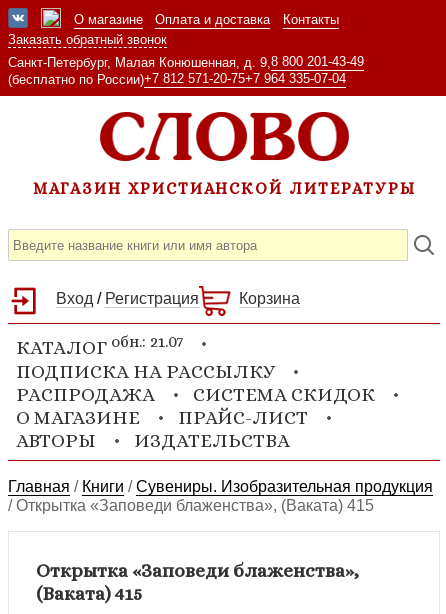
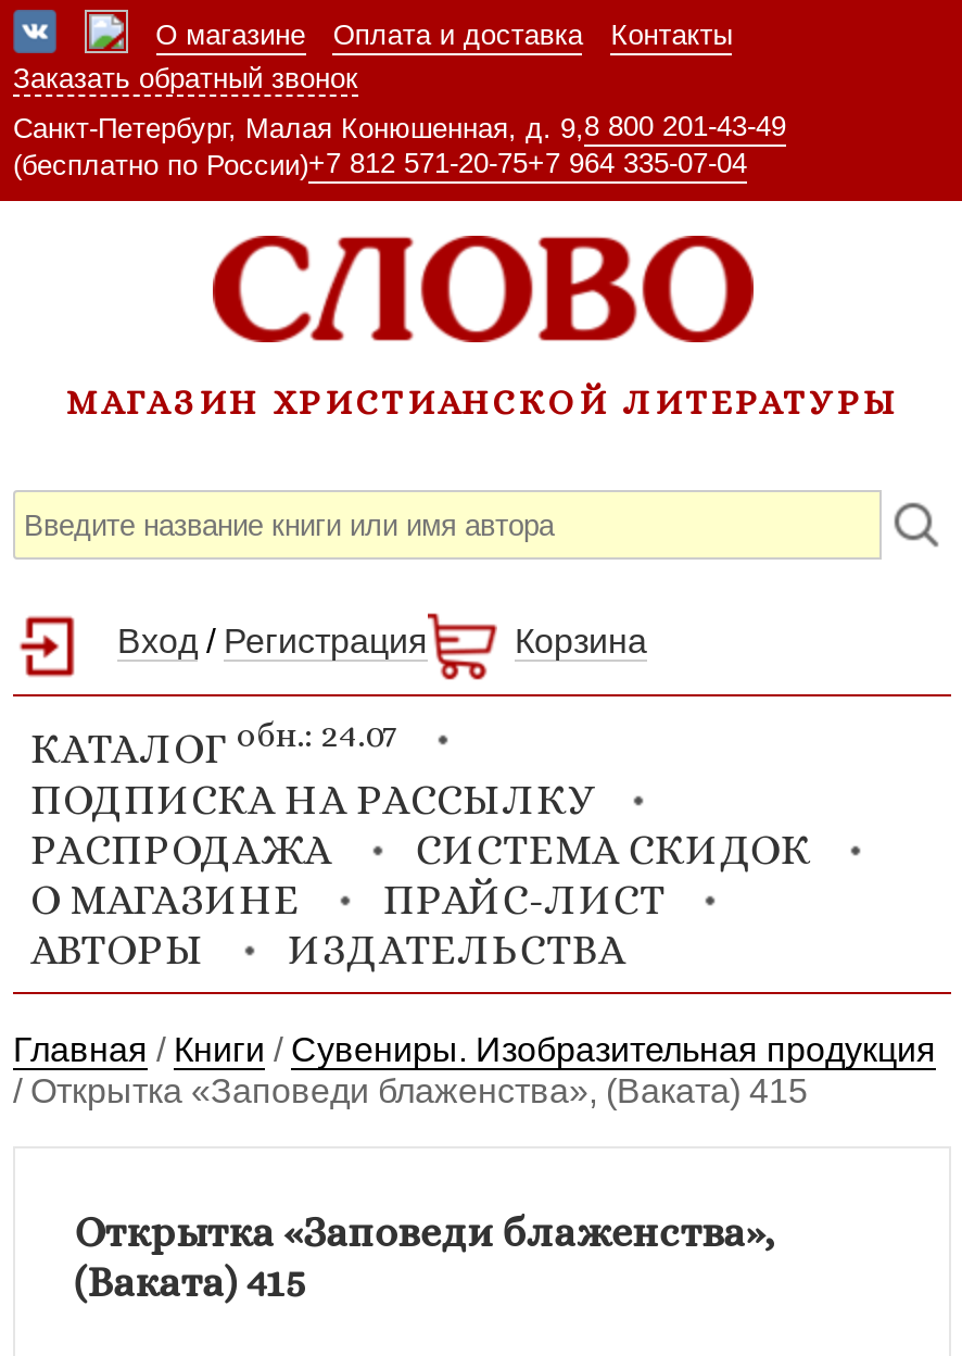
[16,332,183,359] КАТАЛОГ обн.: 21.07 -> [30,715,397,772] КАТАЛОГ обн.: 24.07

